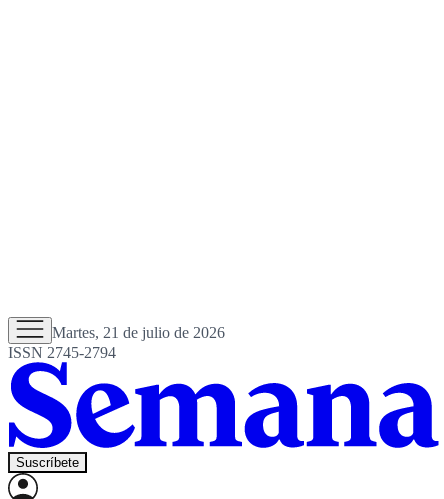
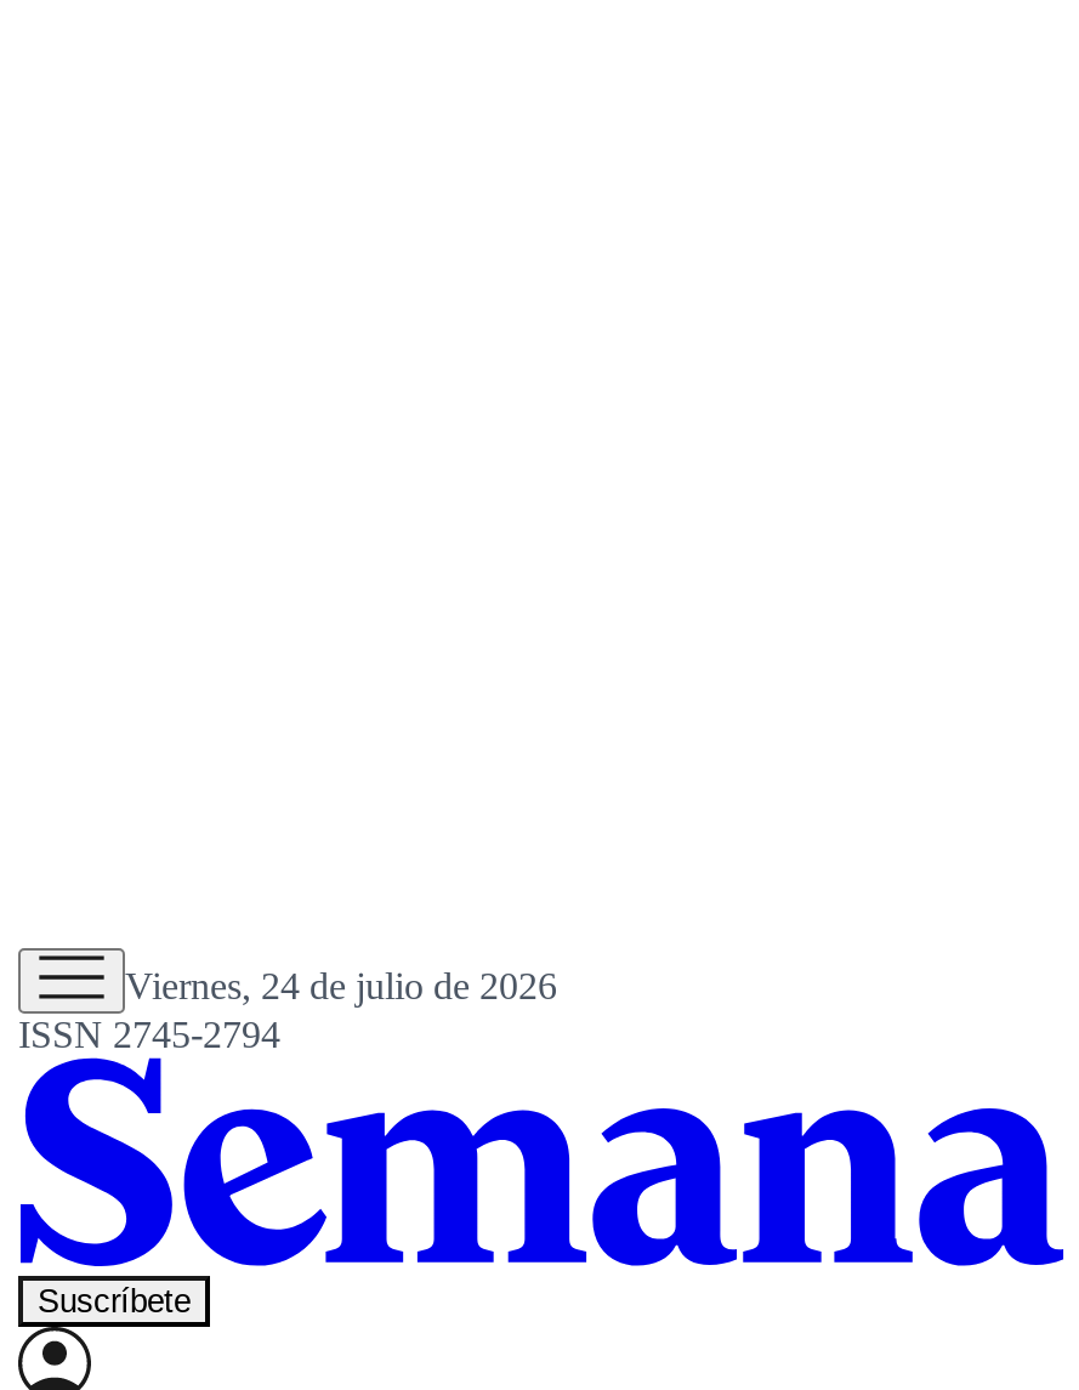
[52,324,225,341] Martes, 21 de julio de 2026 -> [125,965,557,1006] Viernes, 24 de julio de 2026

